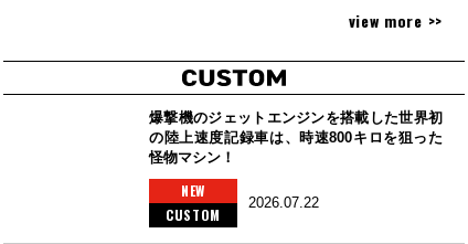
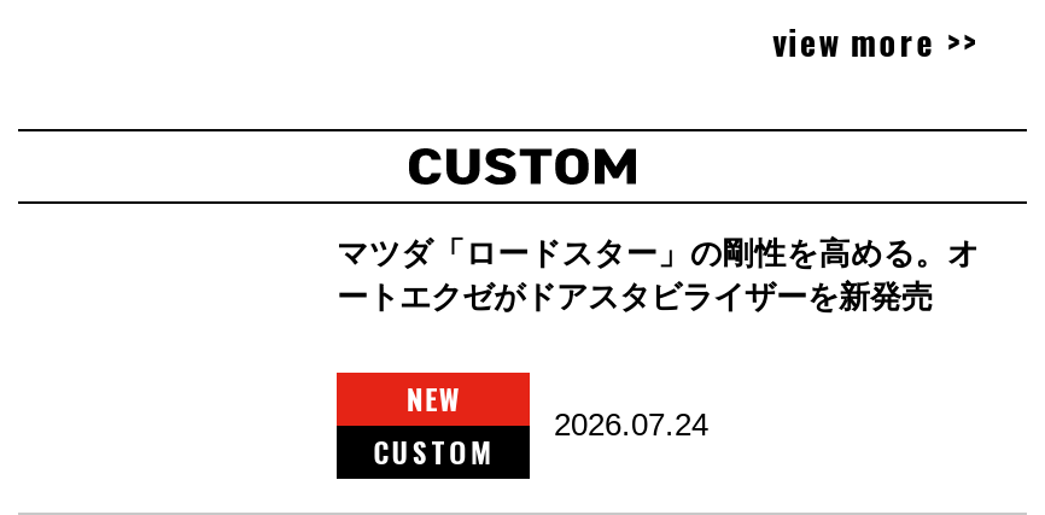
[149,109,443,166] 爆撃機のジェットエンジンを搭載した世界初 | の陸上速度記録車は、時速800キロを狙った | 怪物マシン！ -> [337,235,979,315] マツダ「ロードスター」の剛性を高める。オ | ートエクゼがドアスタビライザーを新発売
[248,194,319,211] 2026.07.22 -> [554,406,708,443] 2026.07.24

